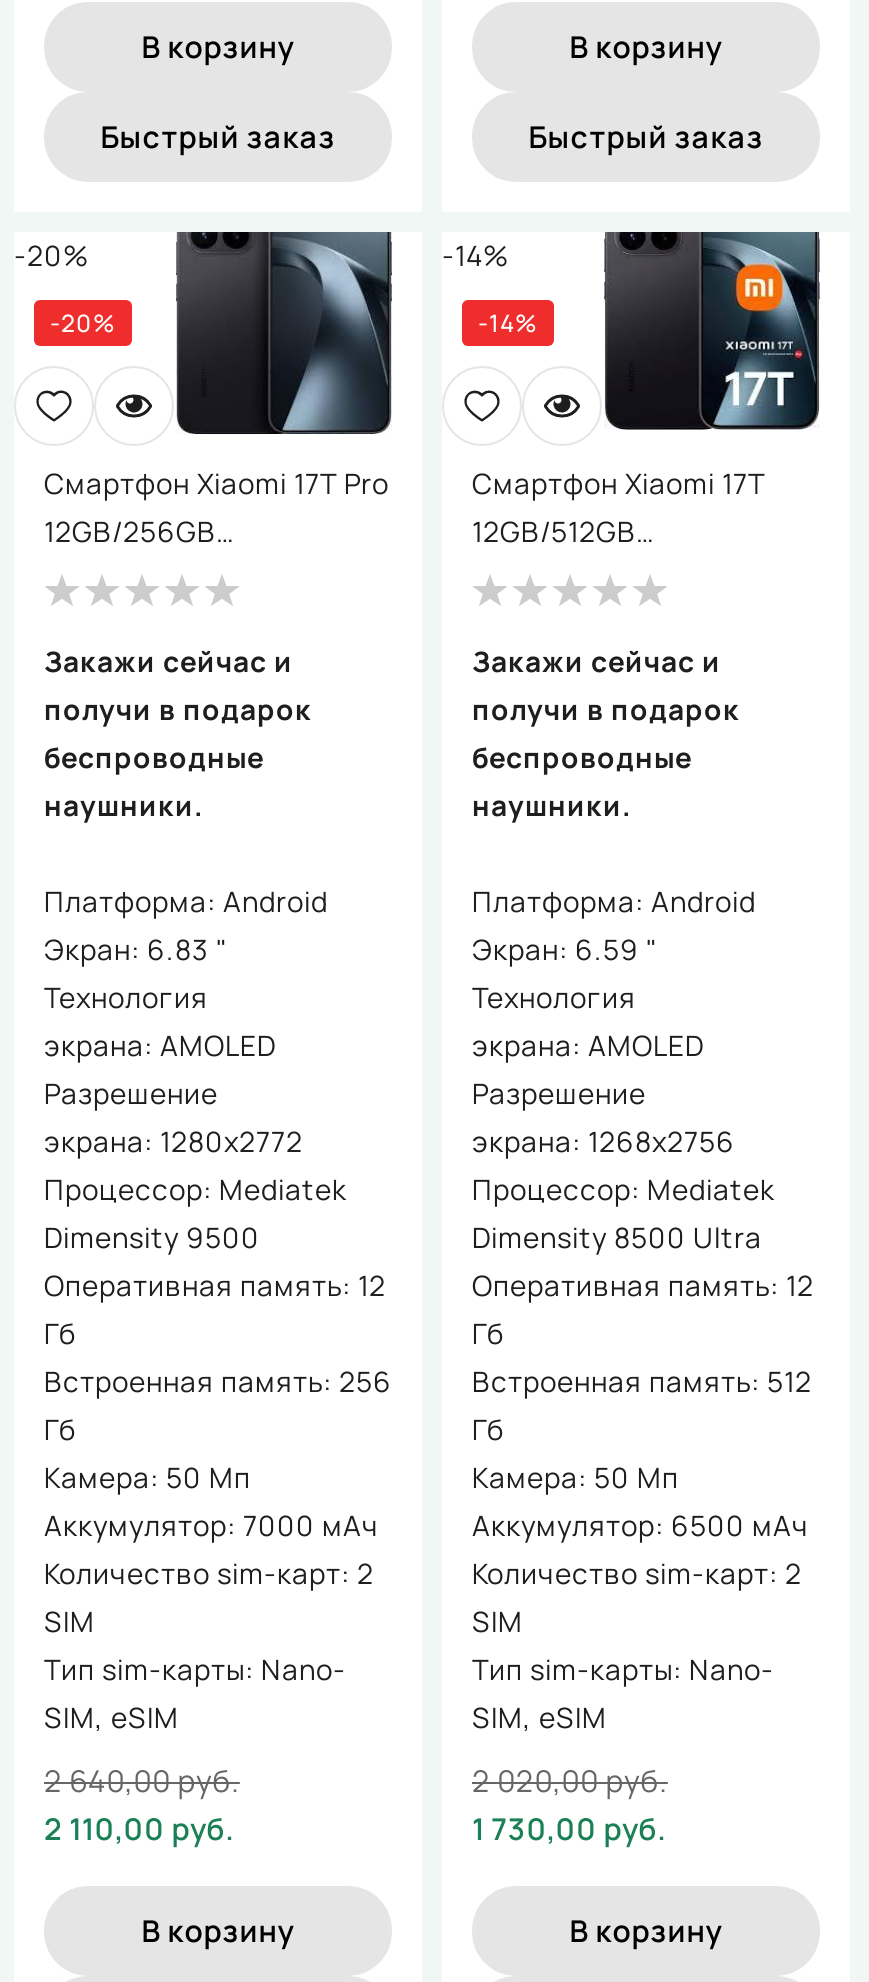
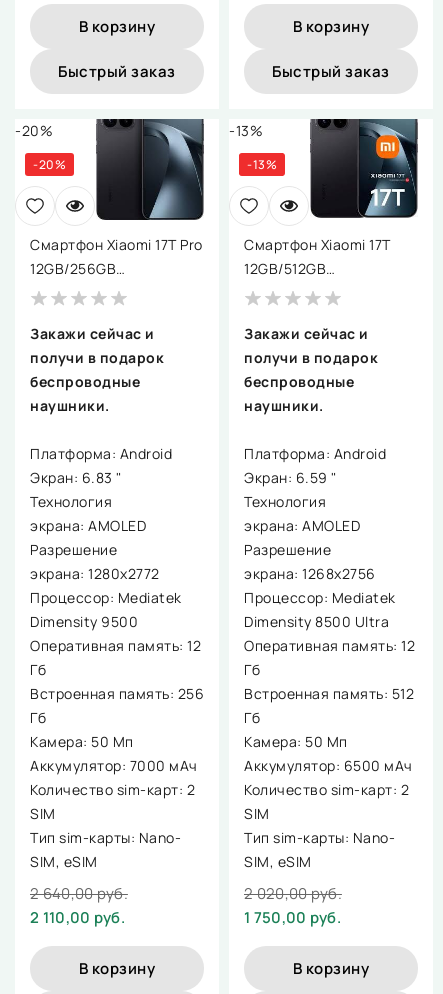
[442,236,510,274] -14% -> [229,121,263,140] -13%
[478,306,538,340] -14% -> [247,156,277,173] -13%
[472,1808,666,1850] 1 730,00 руб. -> [244,907,341,928] 1 750,00 руб.

